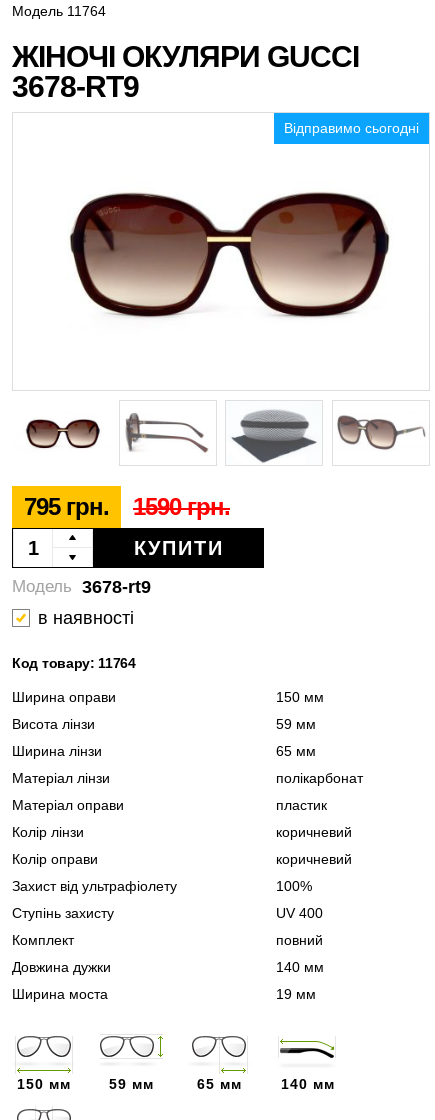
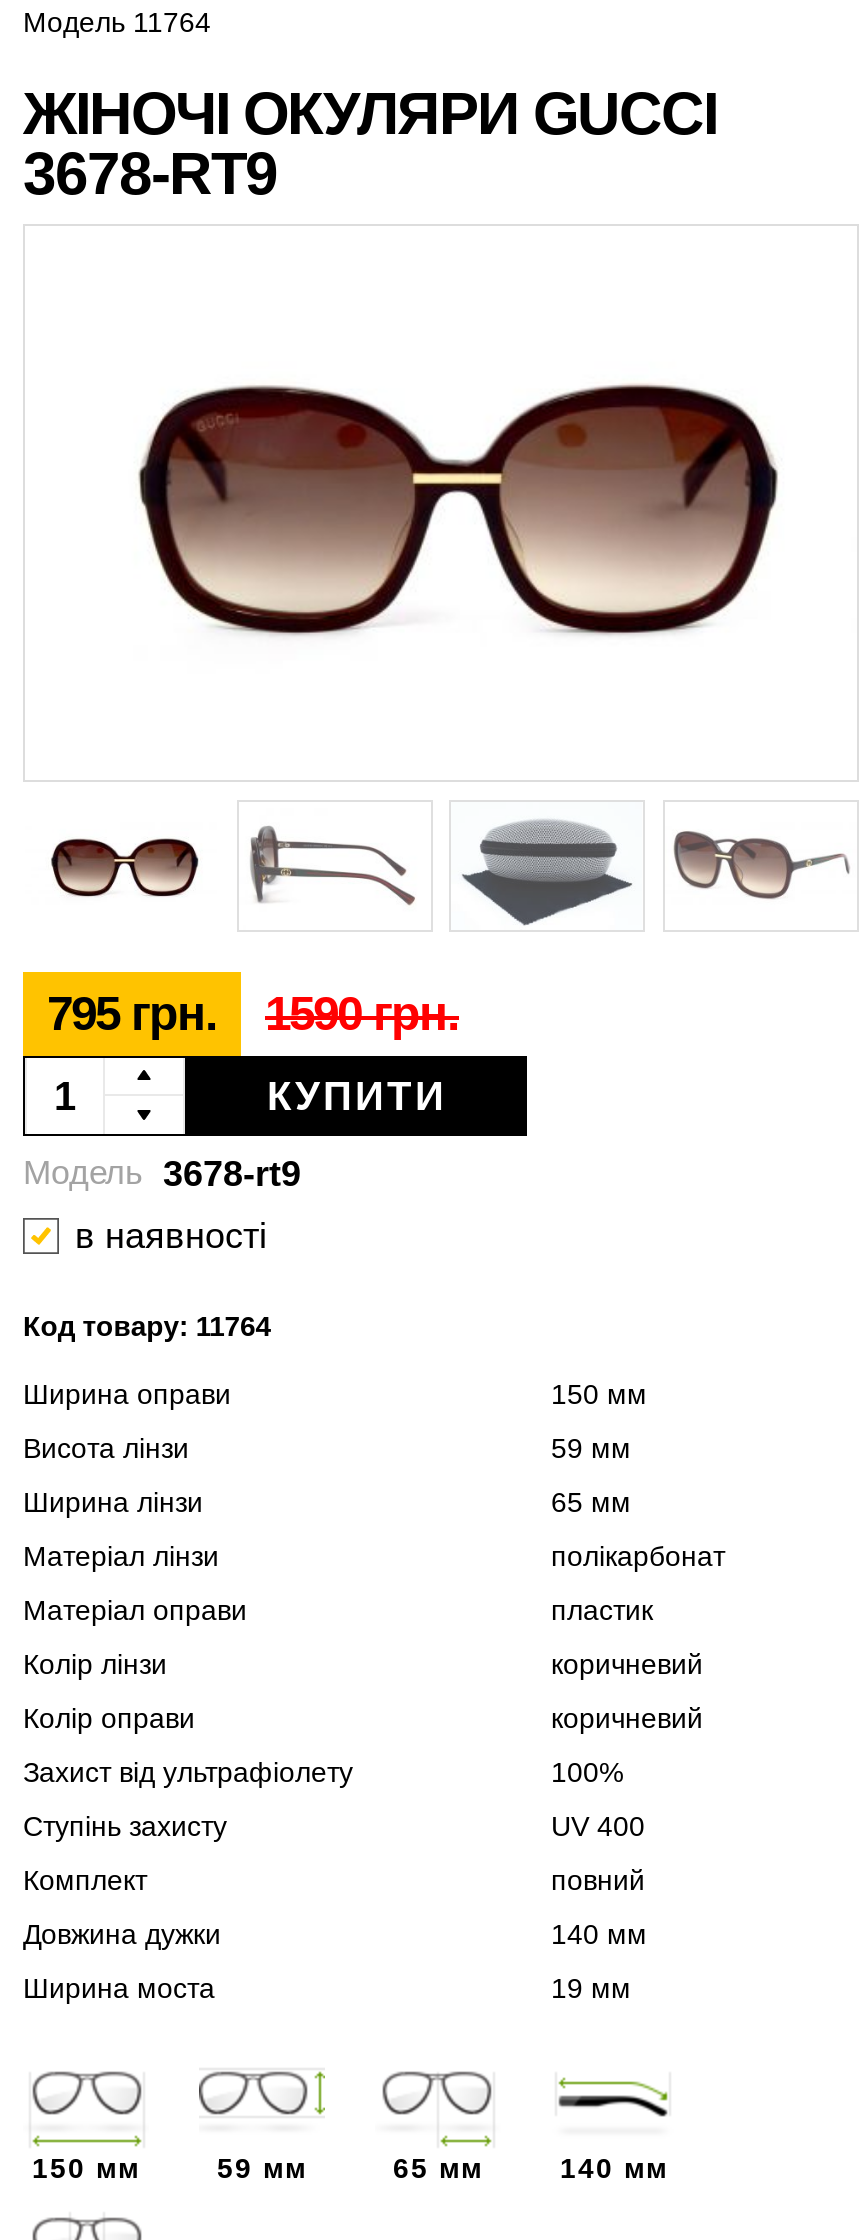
[284,120,419,136] Відправимо сьогодні -> none

